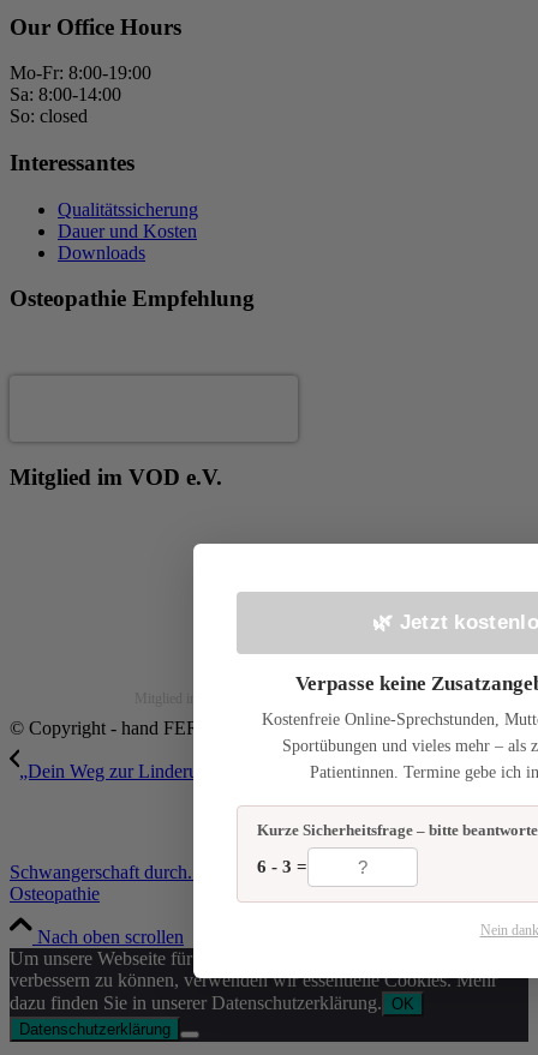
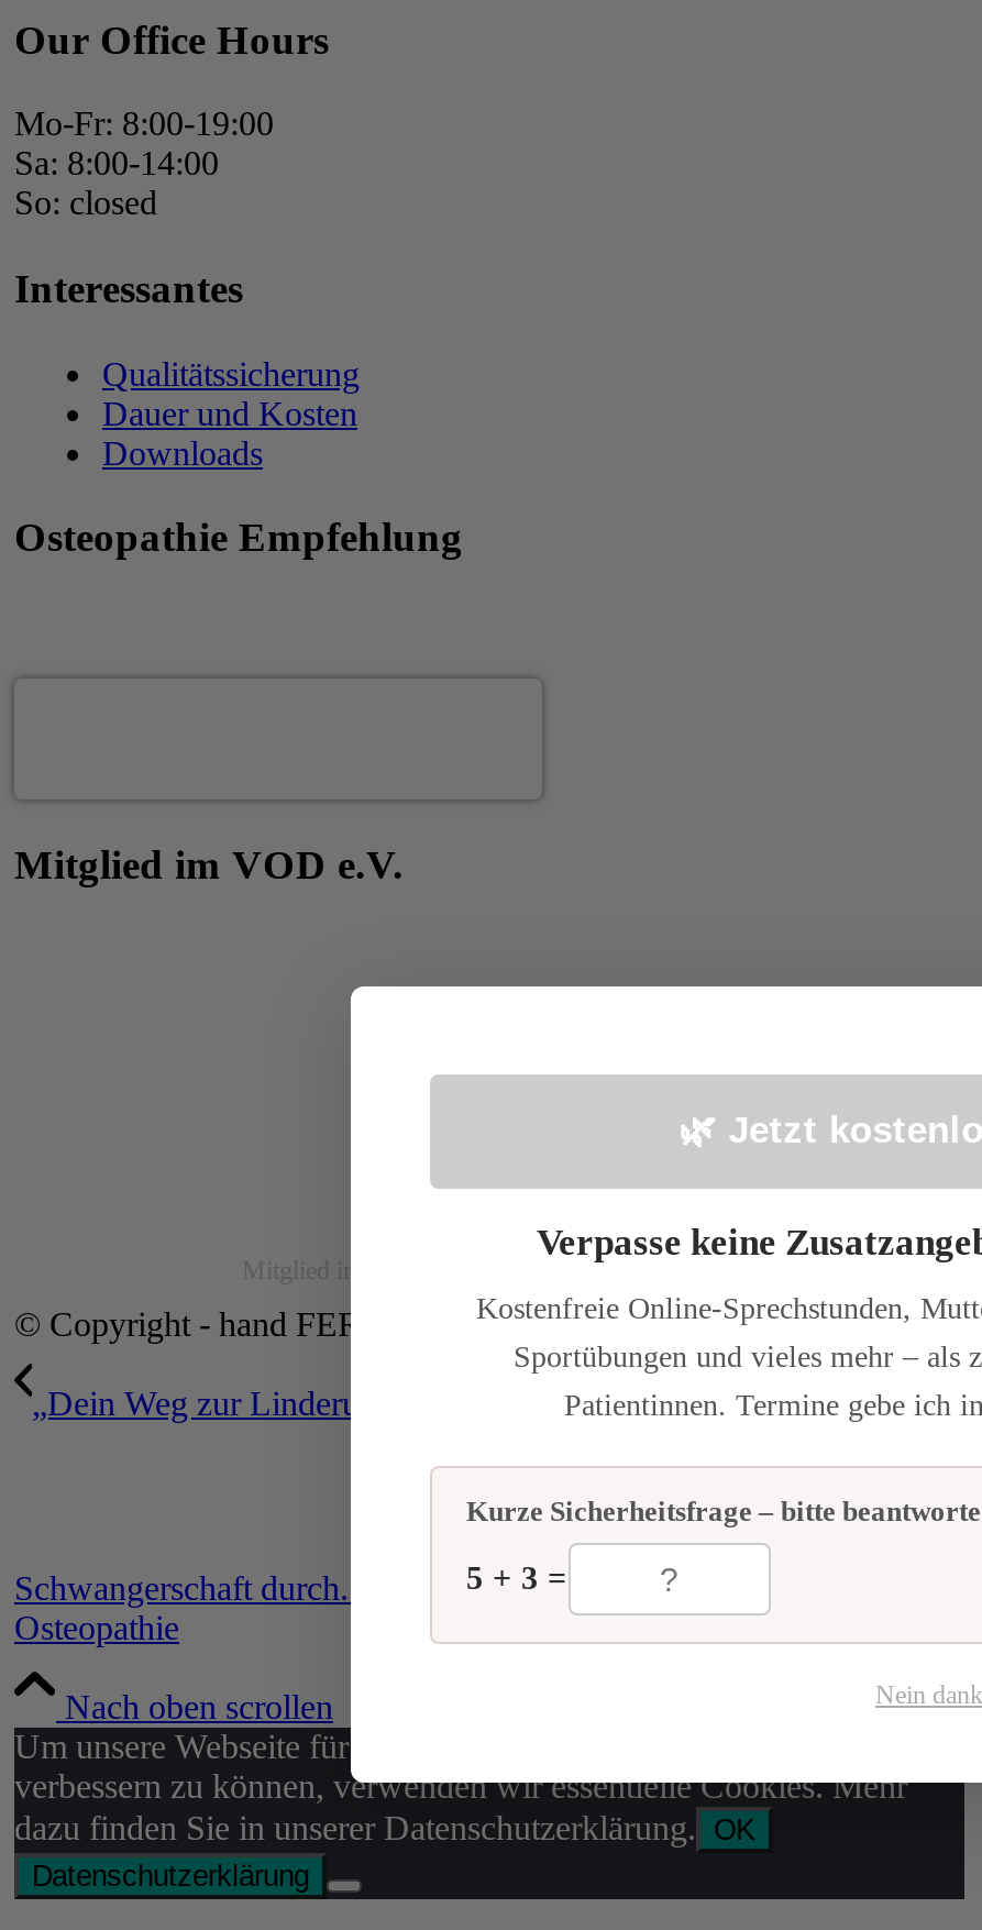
[256,856,307,876] 6 - 3 = -> [466,1559,567,1595] 5 + 3 =

